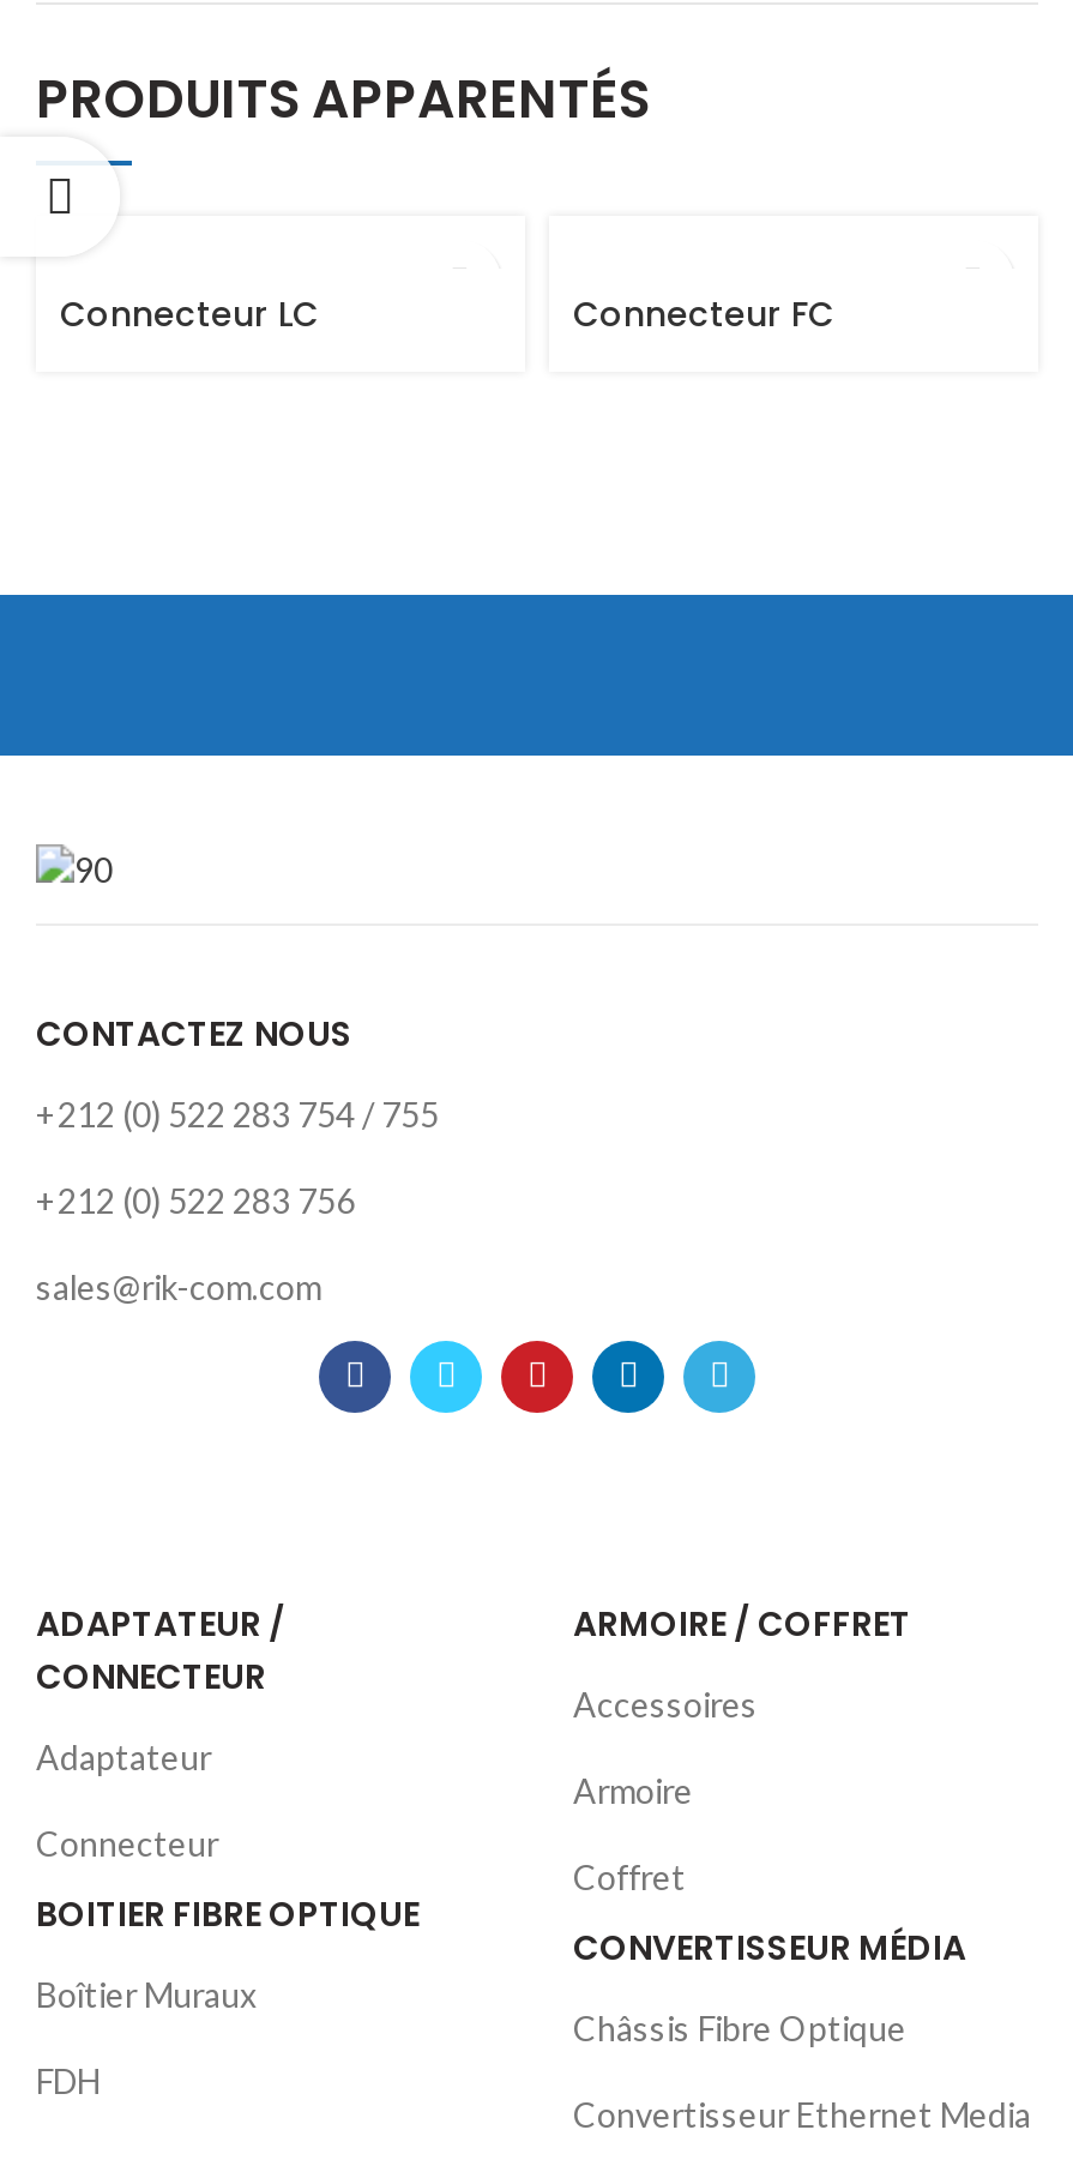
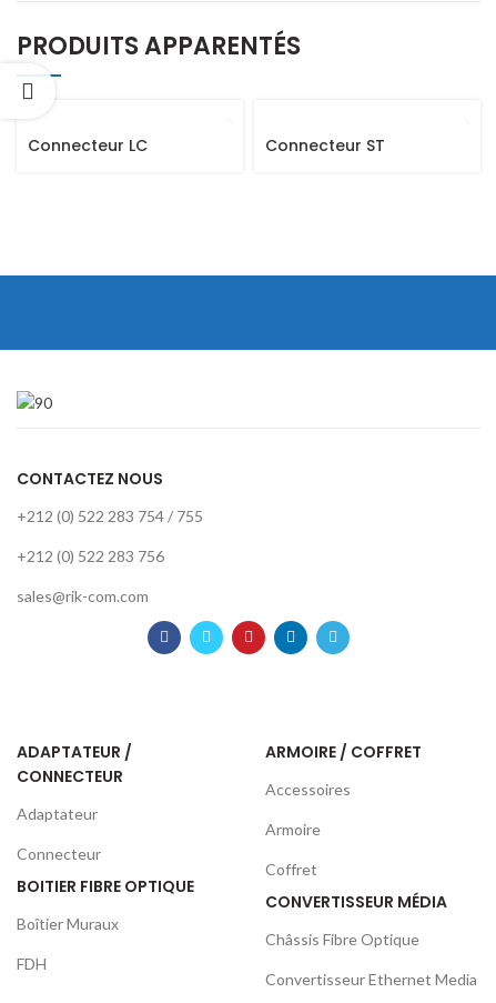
[573,290,834,338] Connecteur FC -> [265,134,385,157] Connecteur ST

